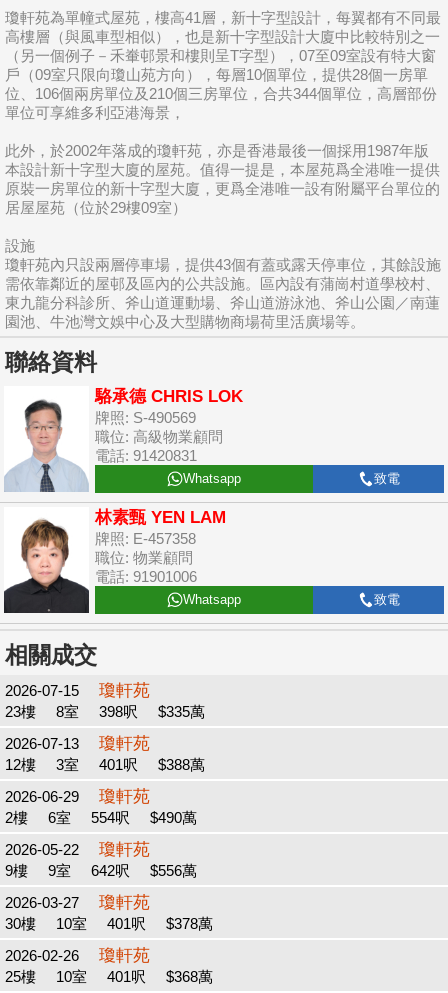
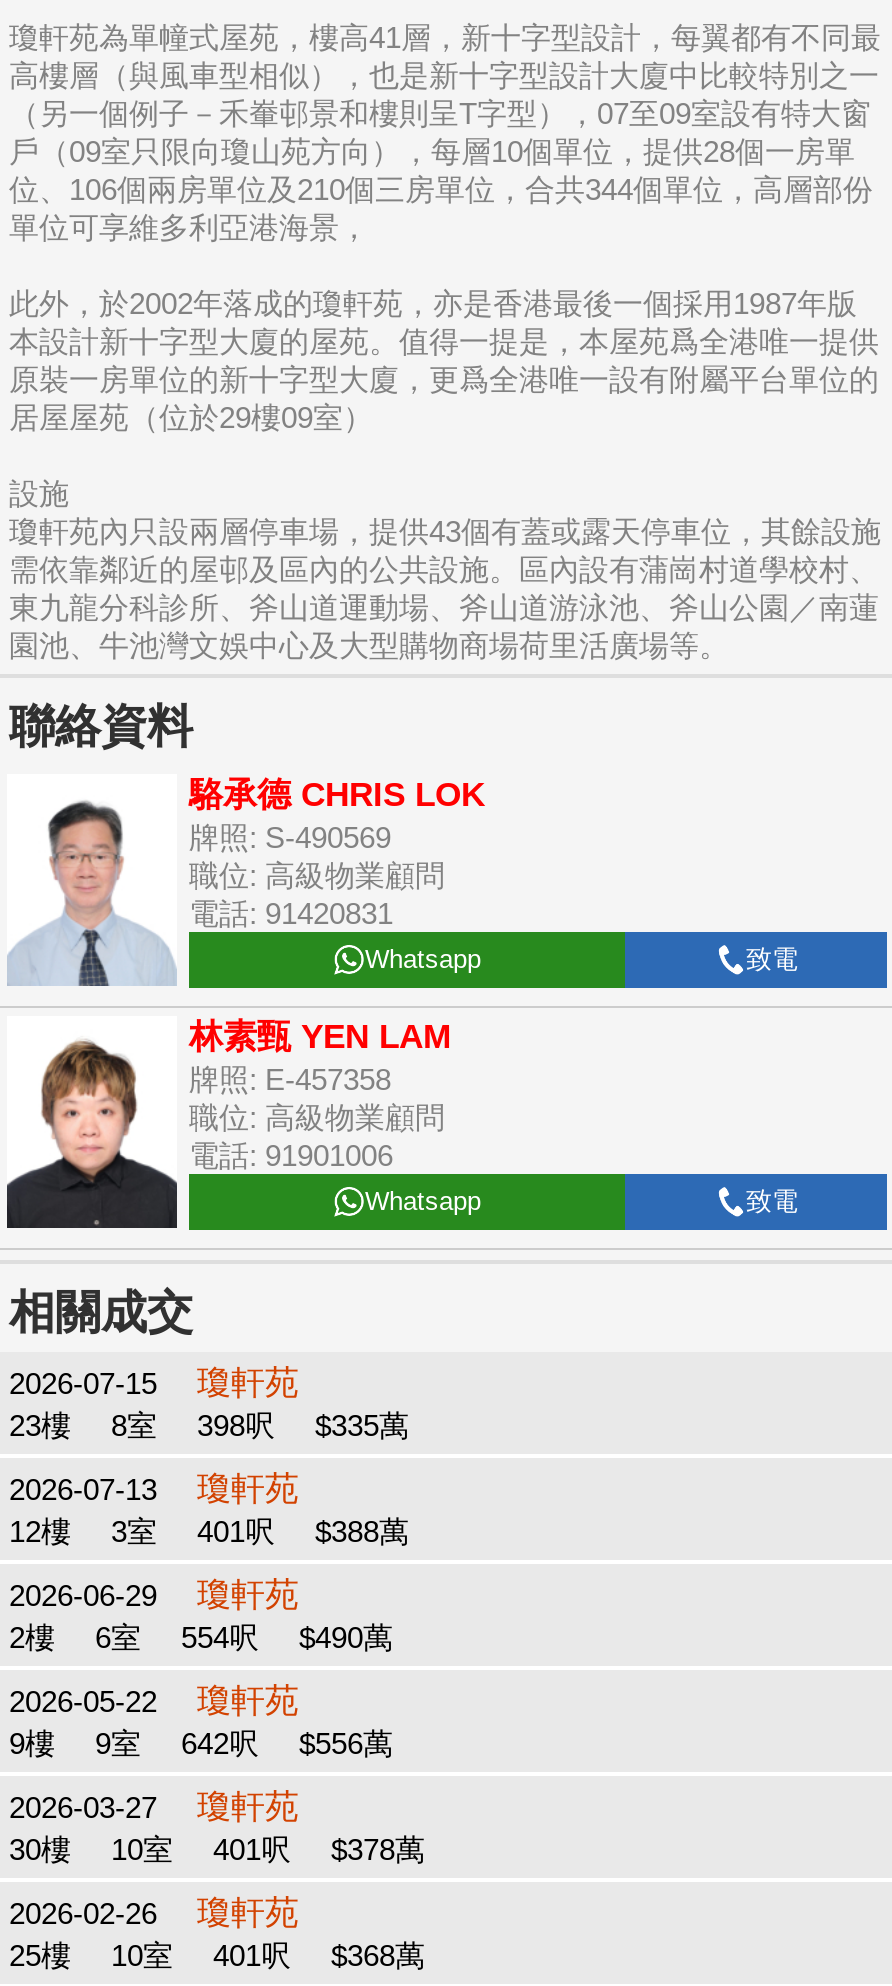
[95,549,193,566] 職位: 物業顧問 -> [189,1100,445,1134] 職位: 高級物業顧問

